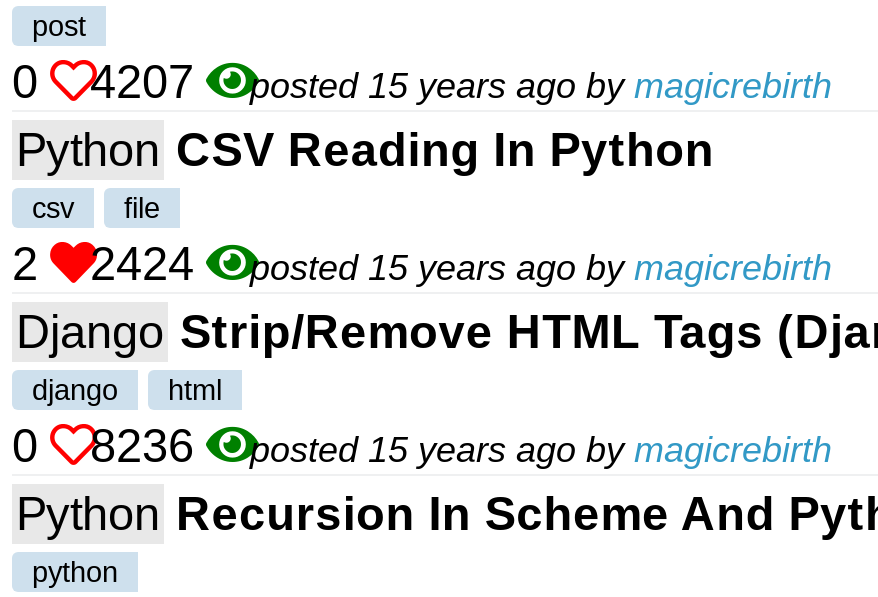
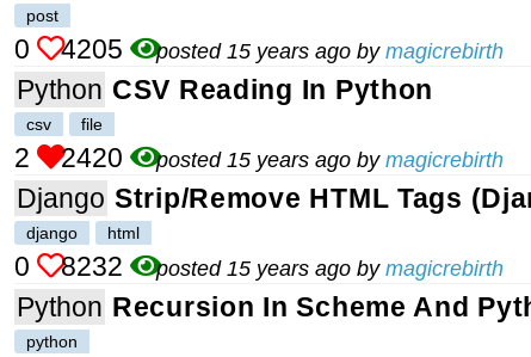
[12,55,832,107] 0 4207 posted 15 years ago by magicrebirth -> [14,33,504,64] 0 4205 posted 15 years ago by magicrebirth
[12,237,832,289] 2 2424 posted 15 years ago by magicrebirth -> [14,142,504,173] 2 2420 posted 15 years ago by magicrebirth
[12,419,832,471] 0 8236 posted 15 years ago by magicrebirth -> [14,250,504,281] 0 8232 posted 15 years ago by magicrebirth

